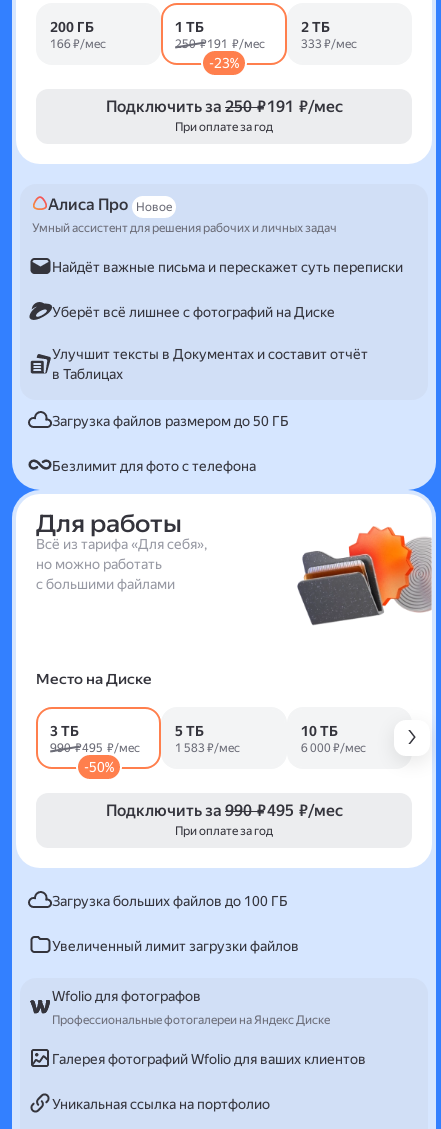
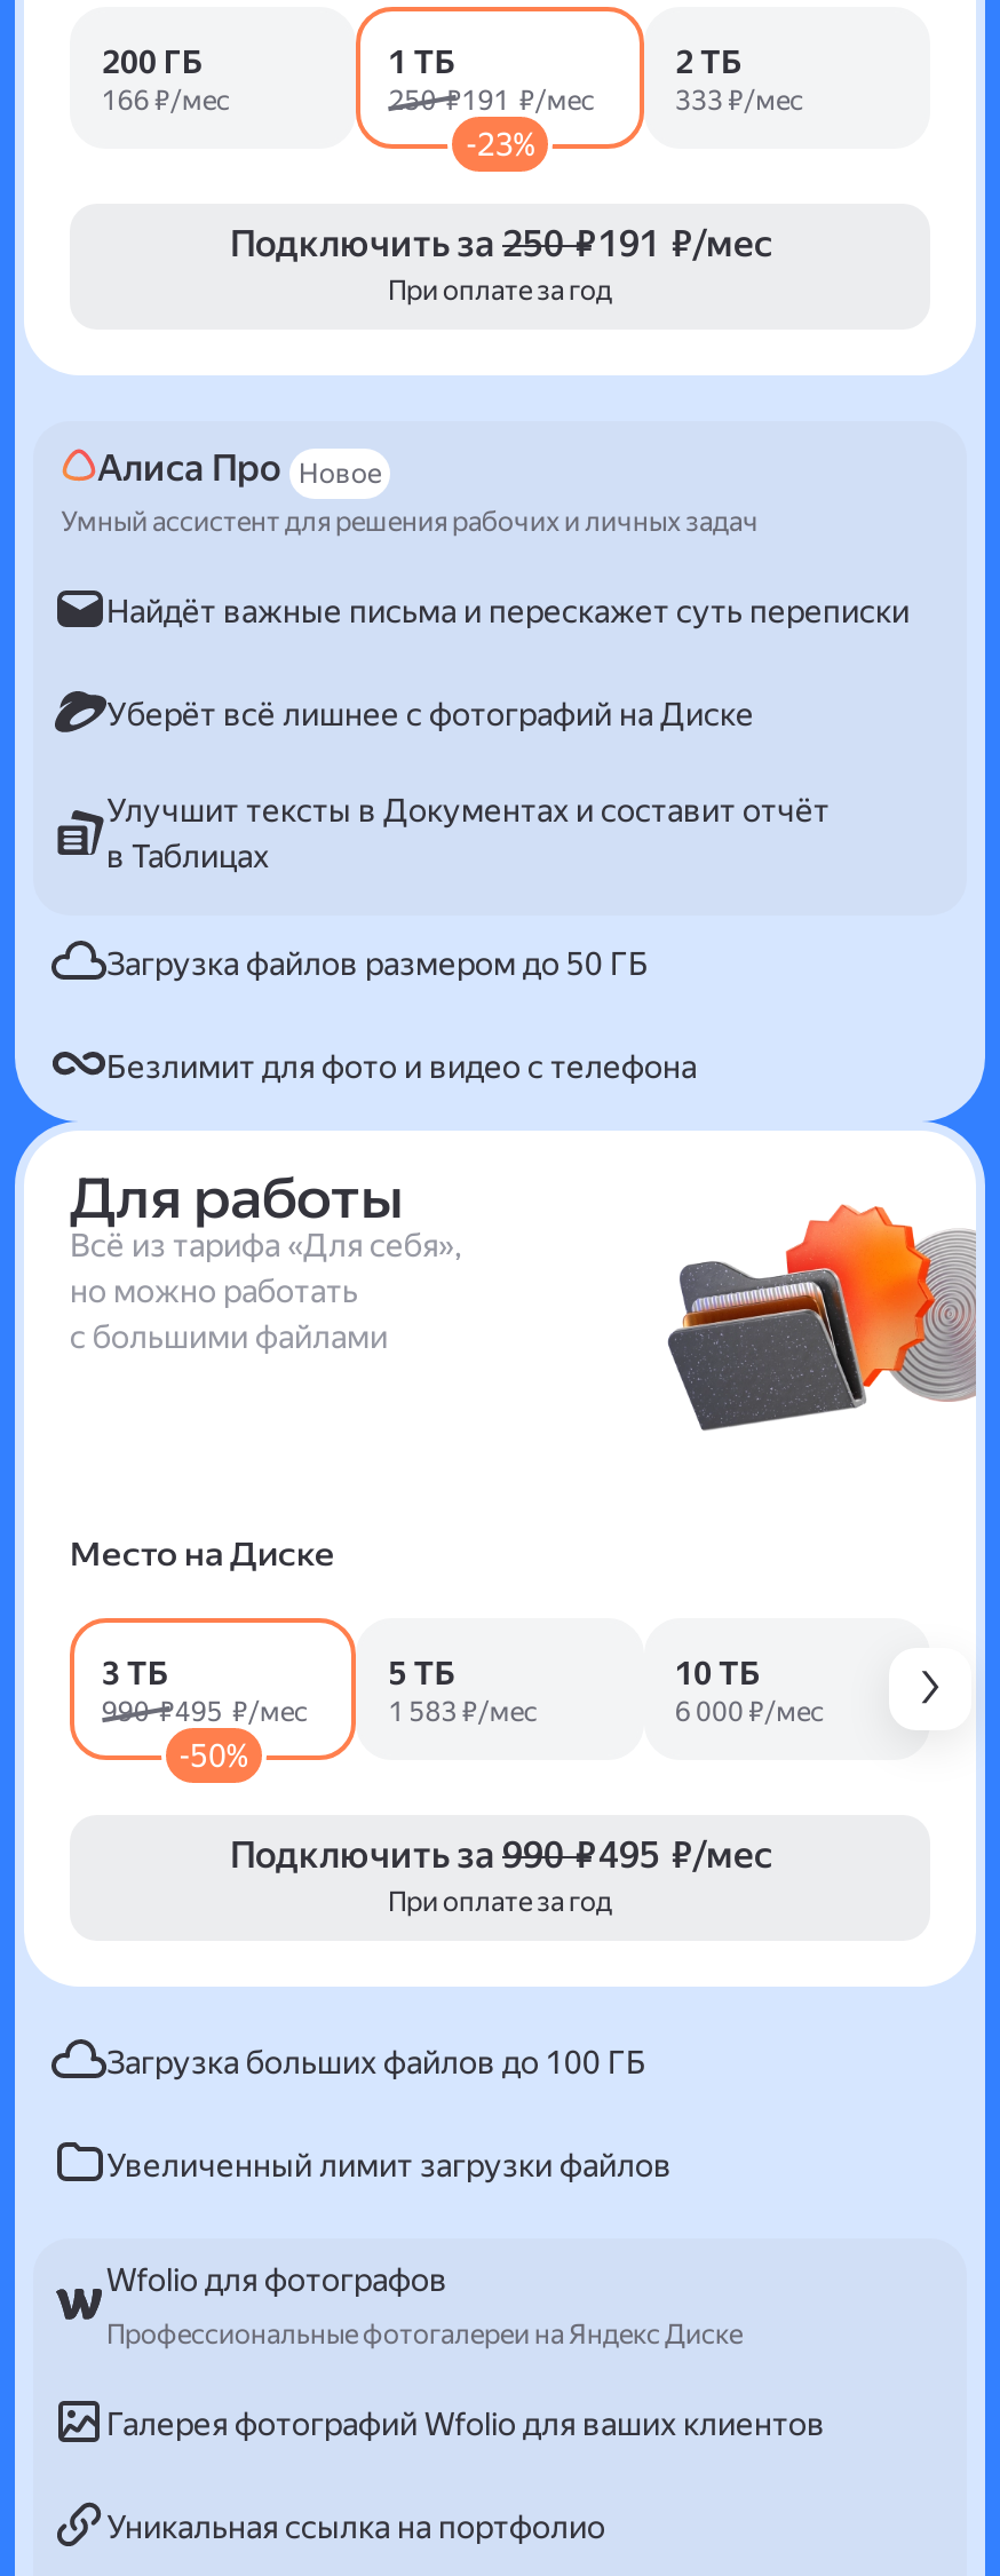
[52,457,256,473] Безлимит для фото с телефона -> [106,1047,697,1084] Безлимит для фото и видео с телефона

